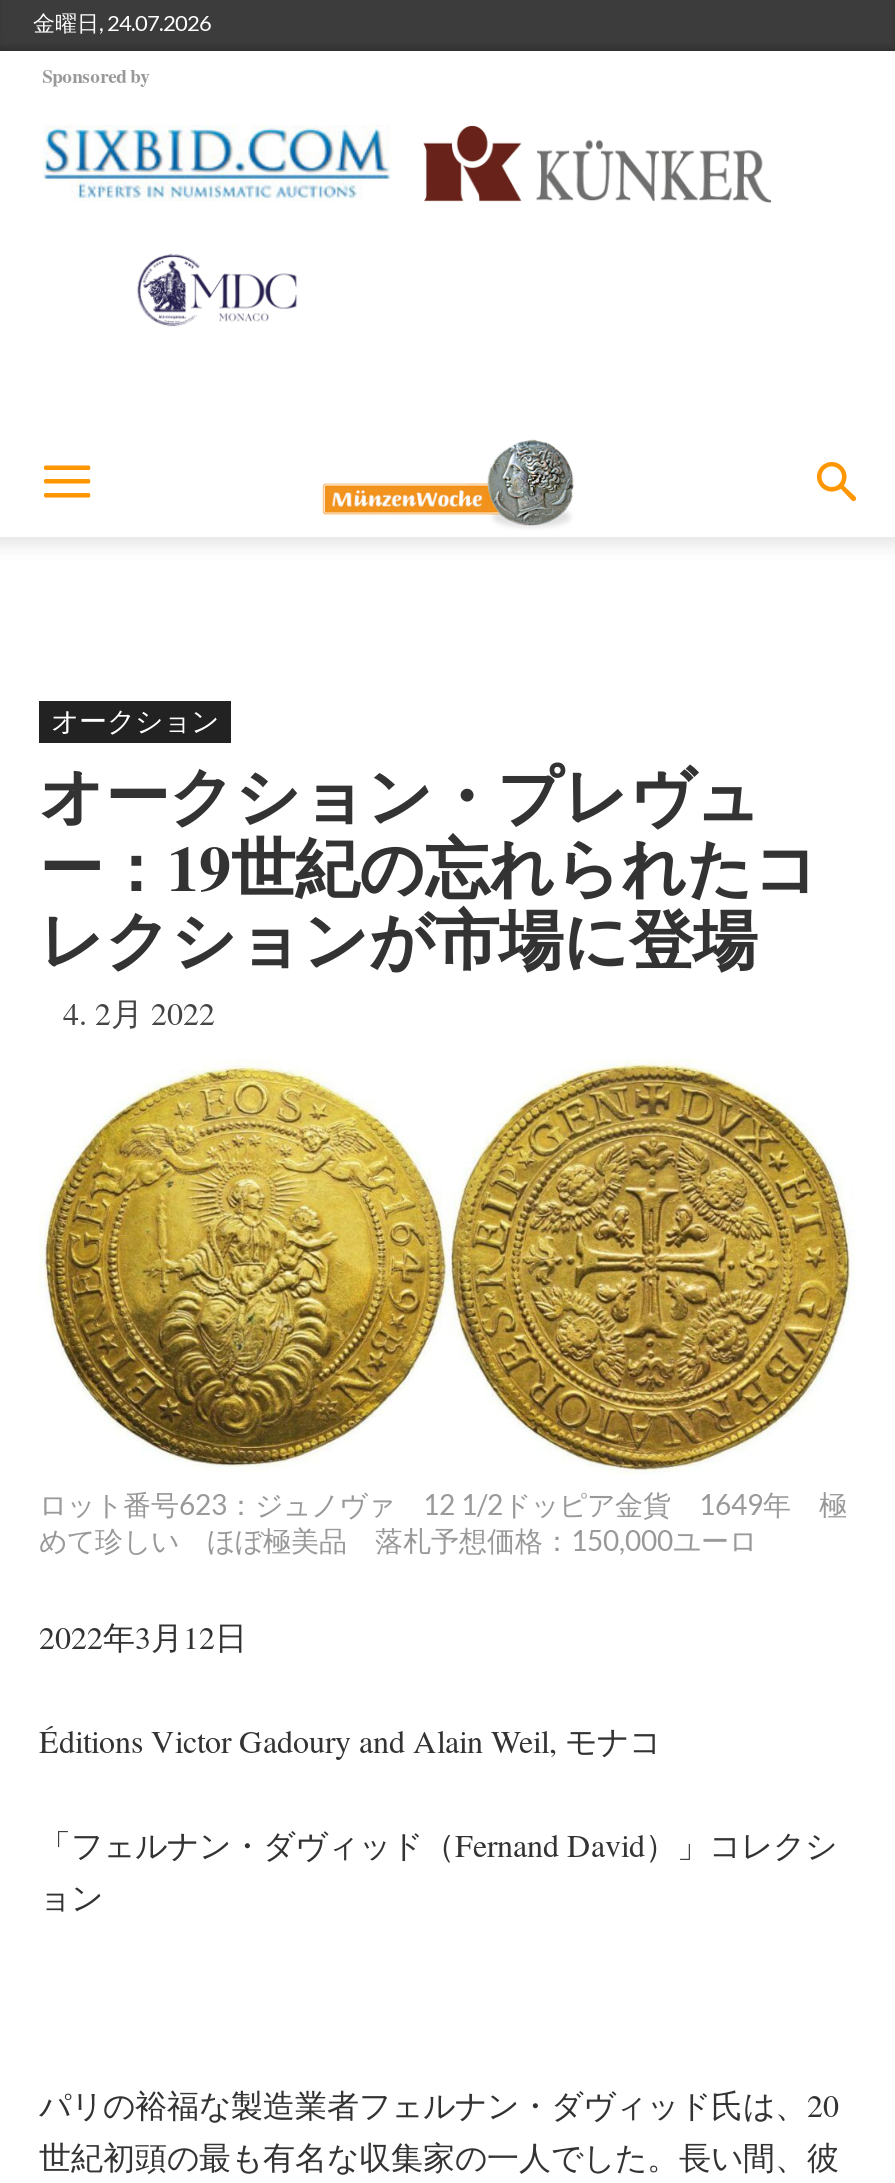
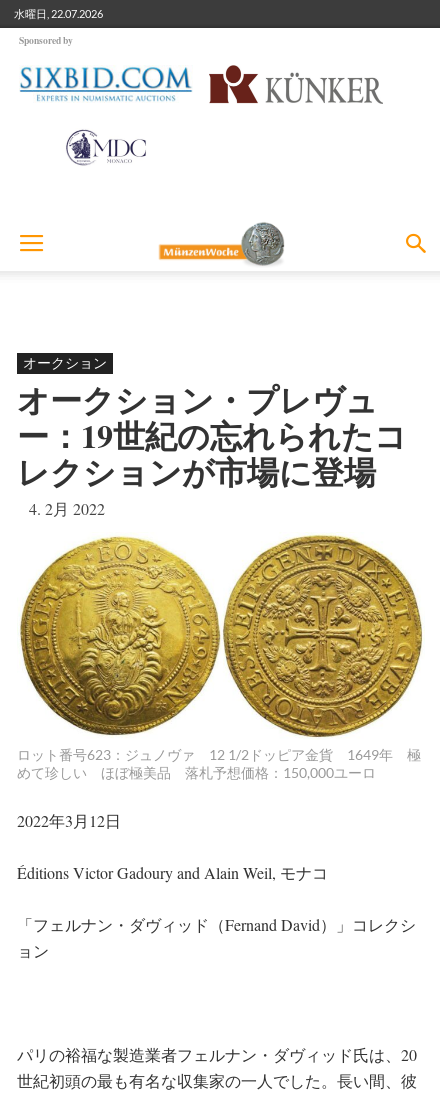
[33,9,211,35] 金曜日, 24.07.2026 -> [14,7,103,20] 水曜日, 22.07.2026

